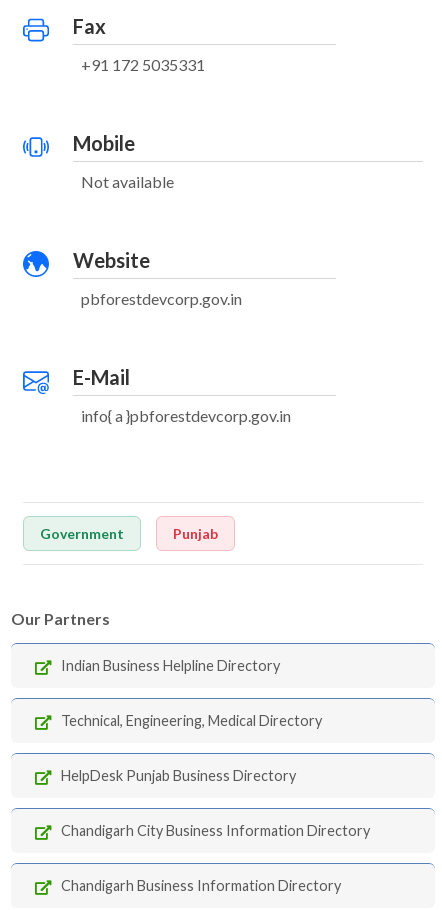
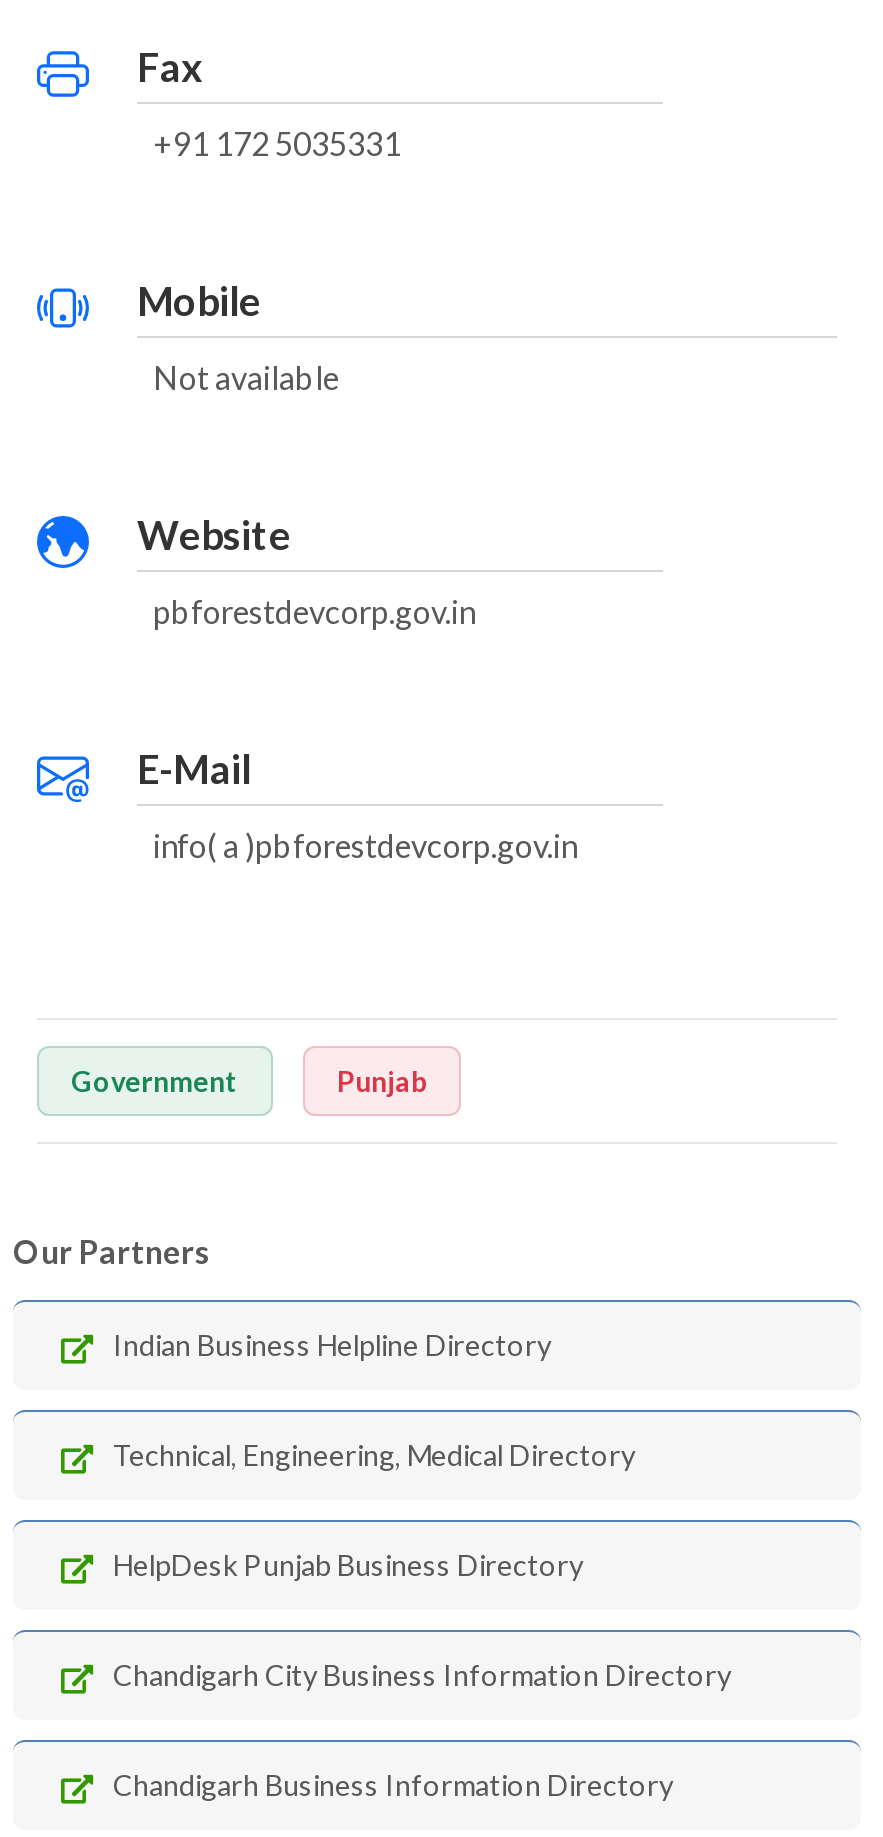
[81,406,291,425] info{ a }pbforestdevcorp.gov.in -> [153,826,577,864] info( a )pbforestdevcorp.gov.in

